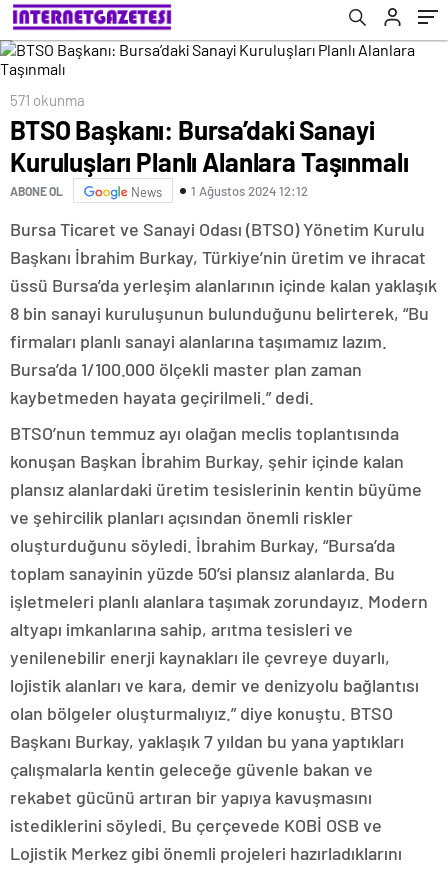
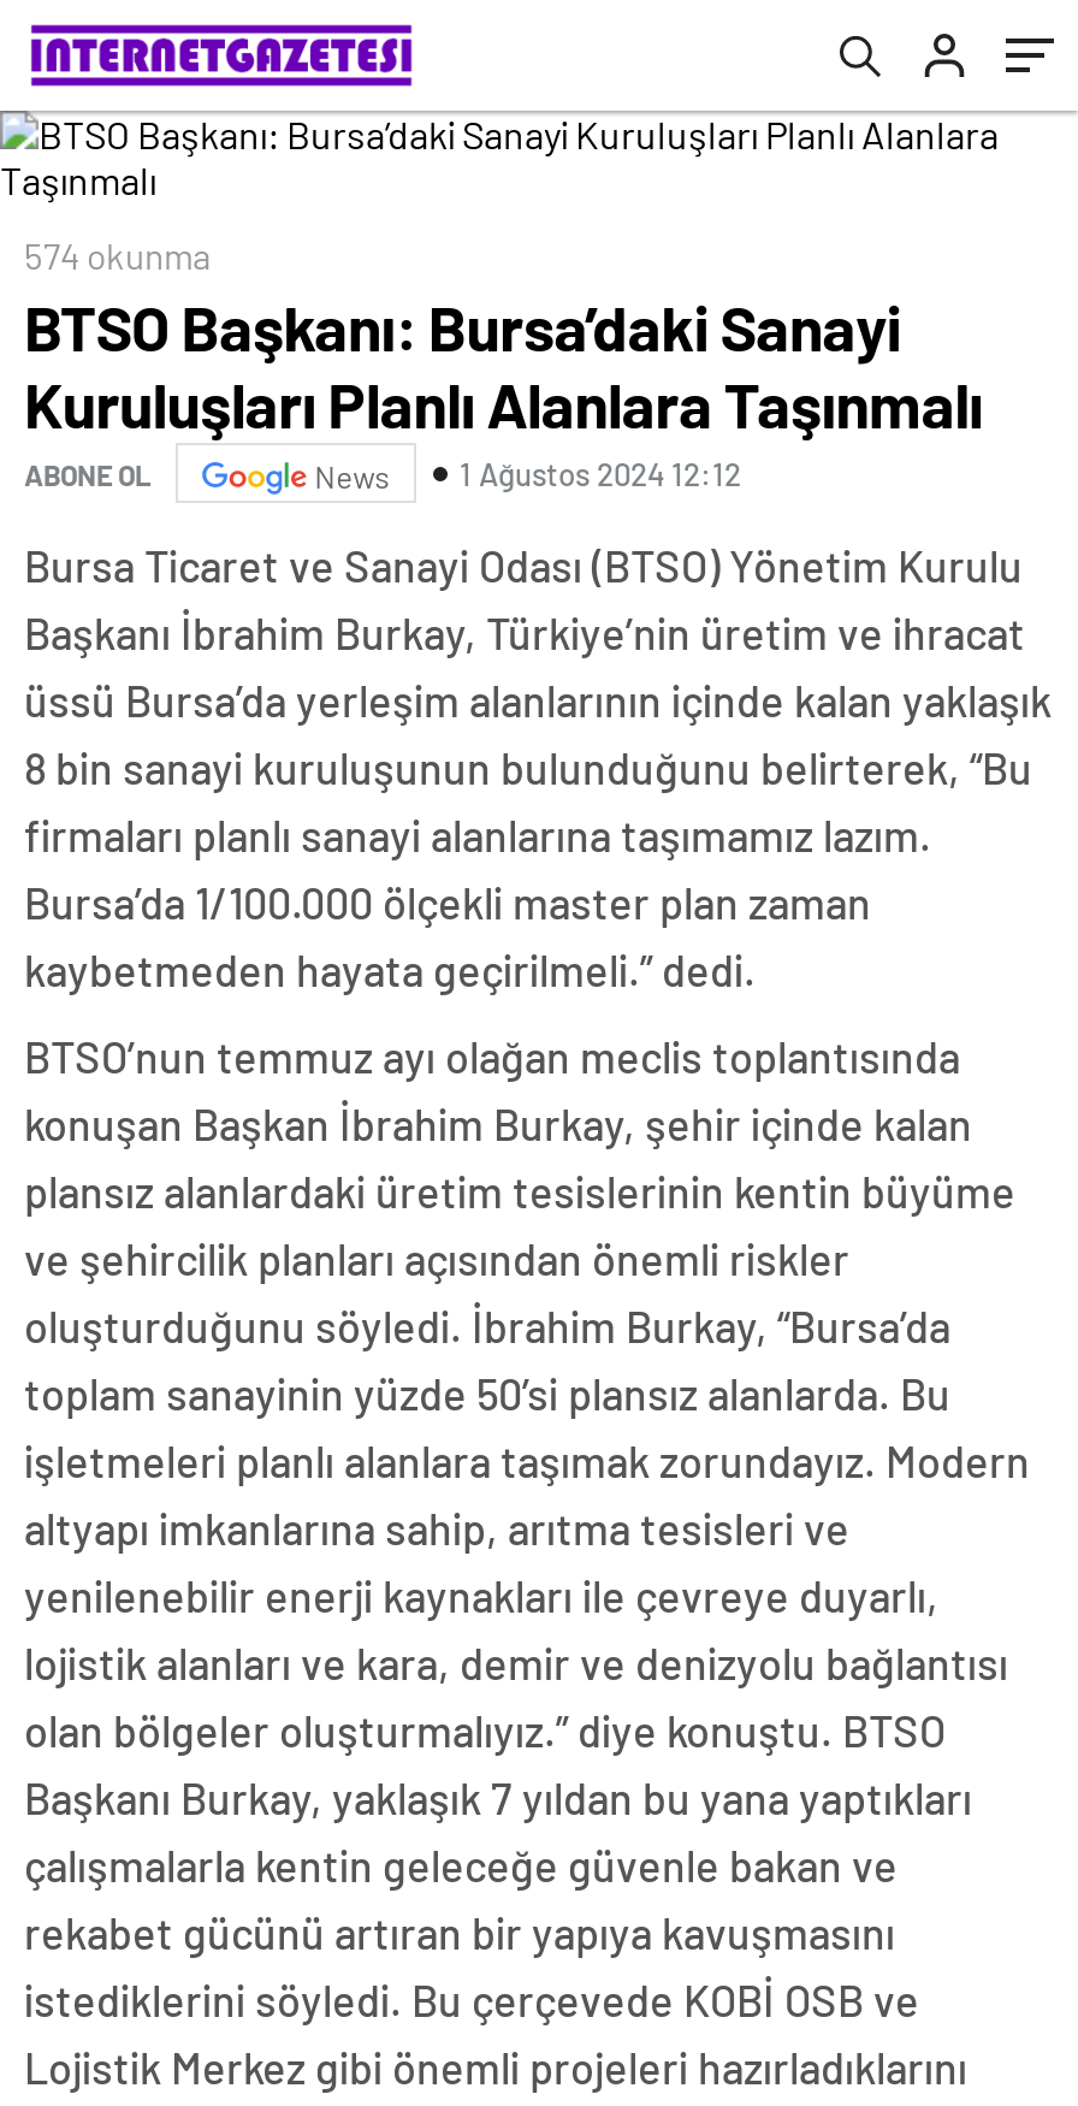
[10,91,85,109] 571 okunma -> [24,233,212,277] 574 okunma

